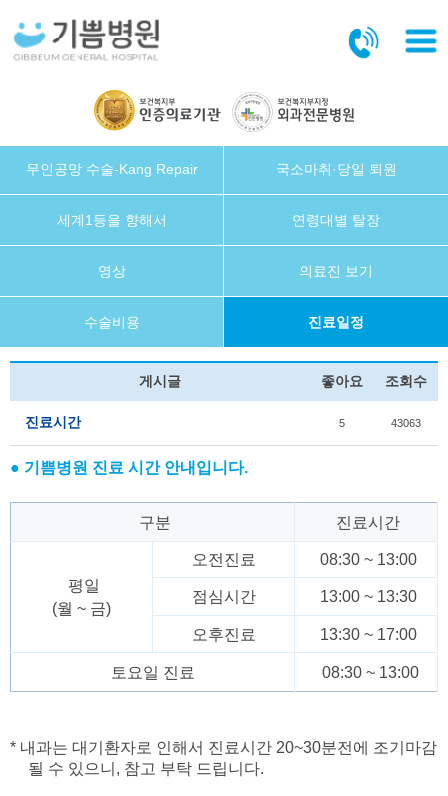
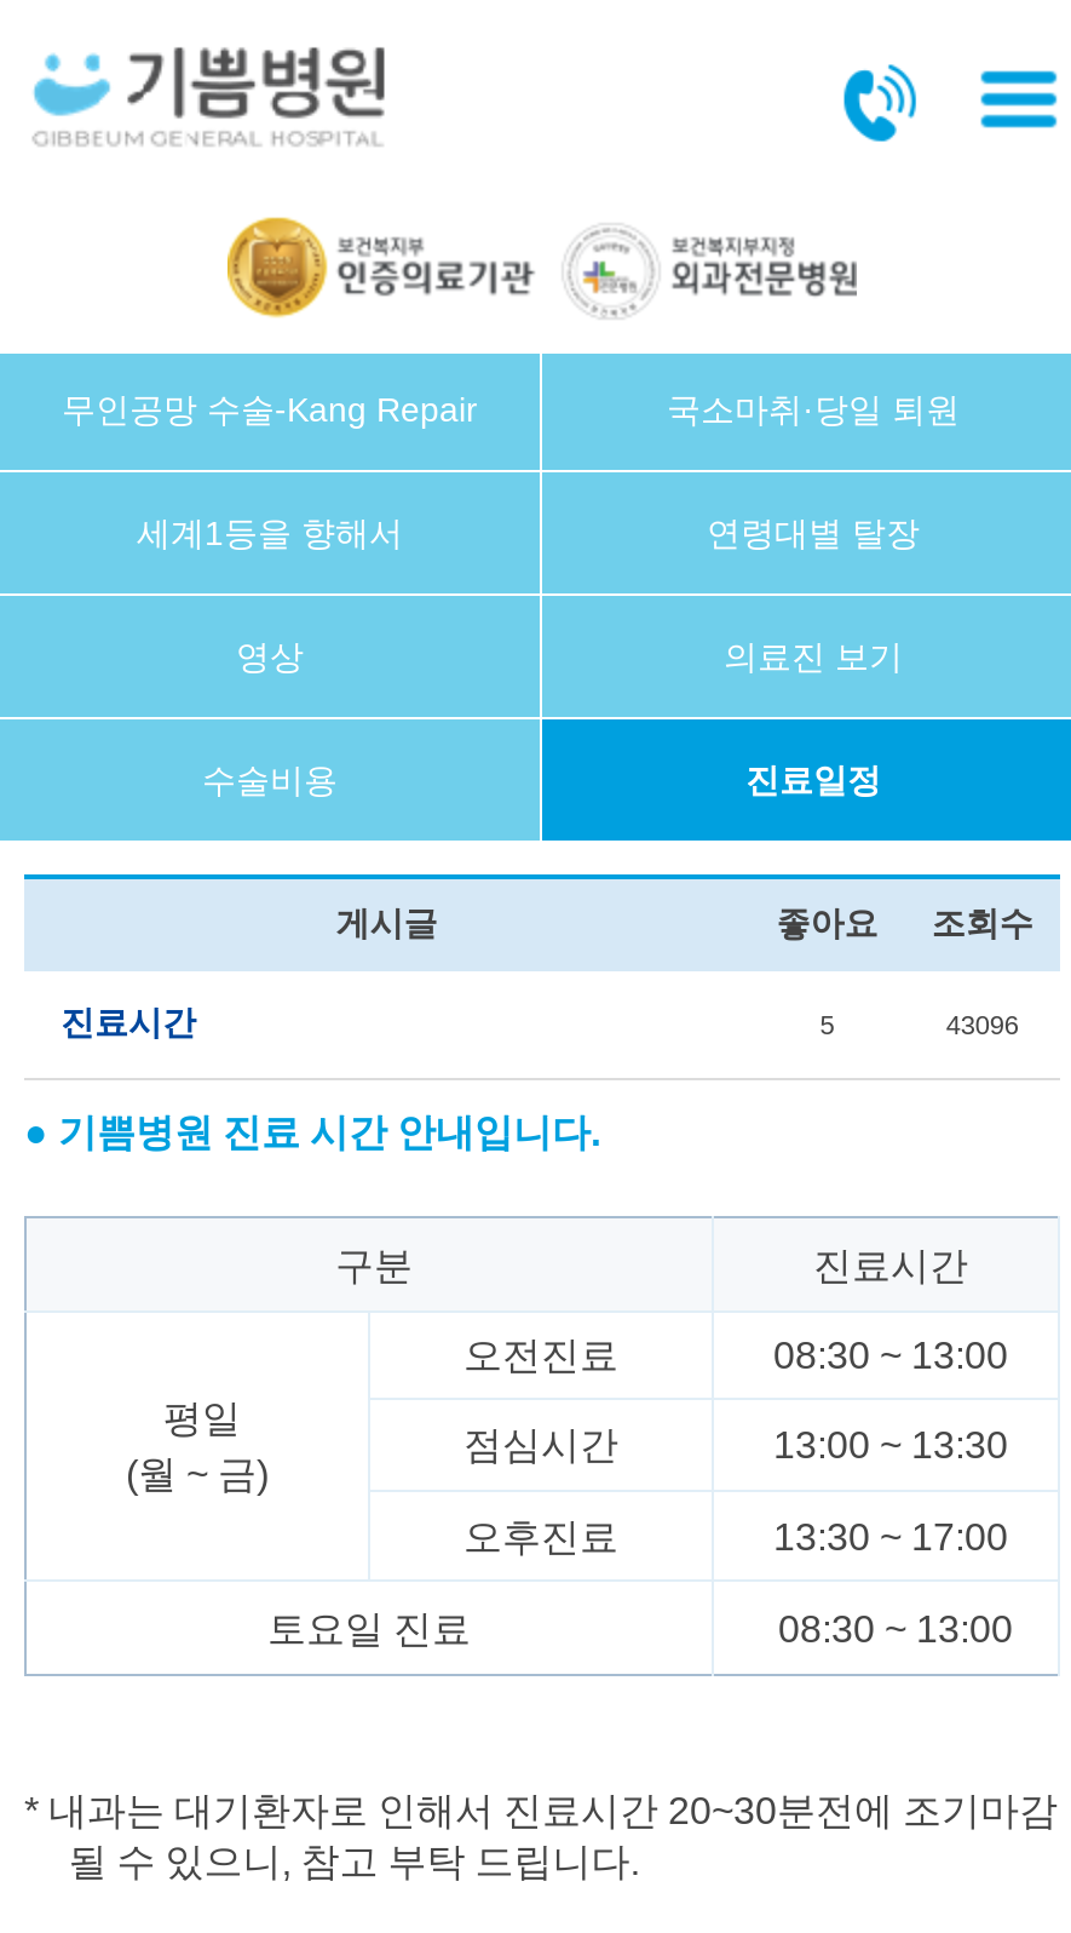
[391,417,421,429] 43063 -> [946,1010,1019,1039] 43096

